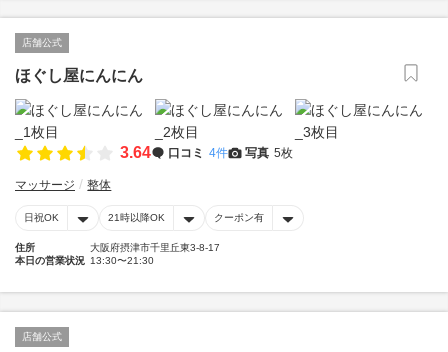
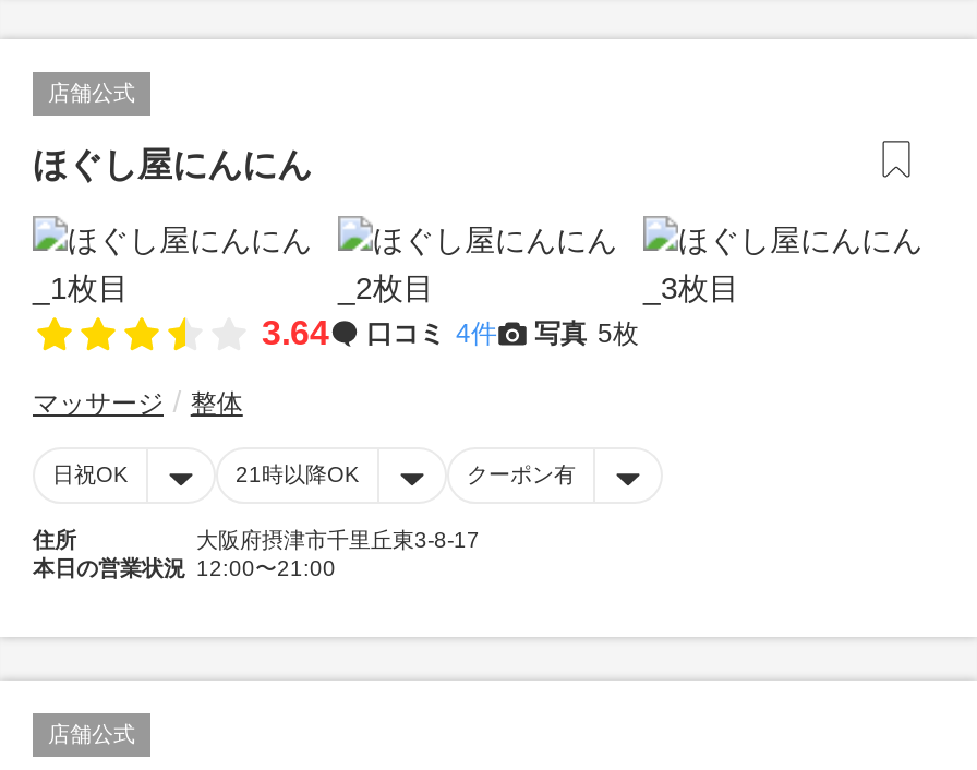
[15,255,154,266] 本日の営業状況 13:30〜21:30 -> [33,556,336,580] 本日の営業状況 12:00〜21:00

